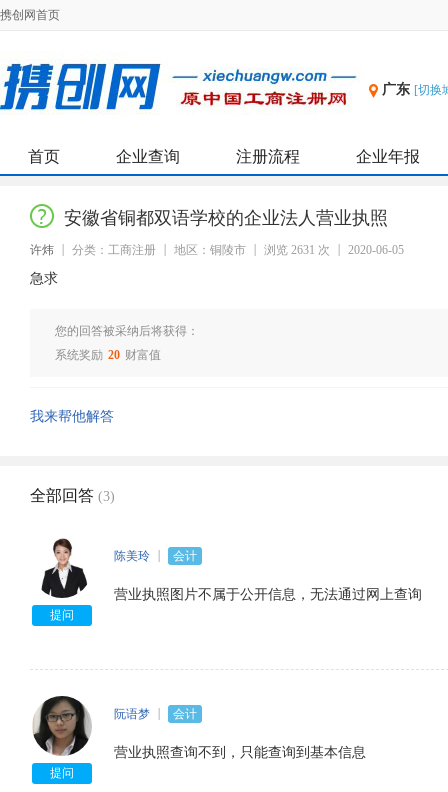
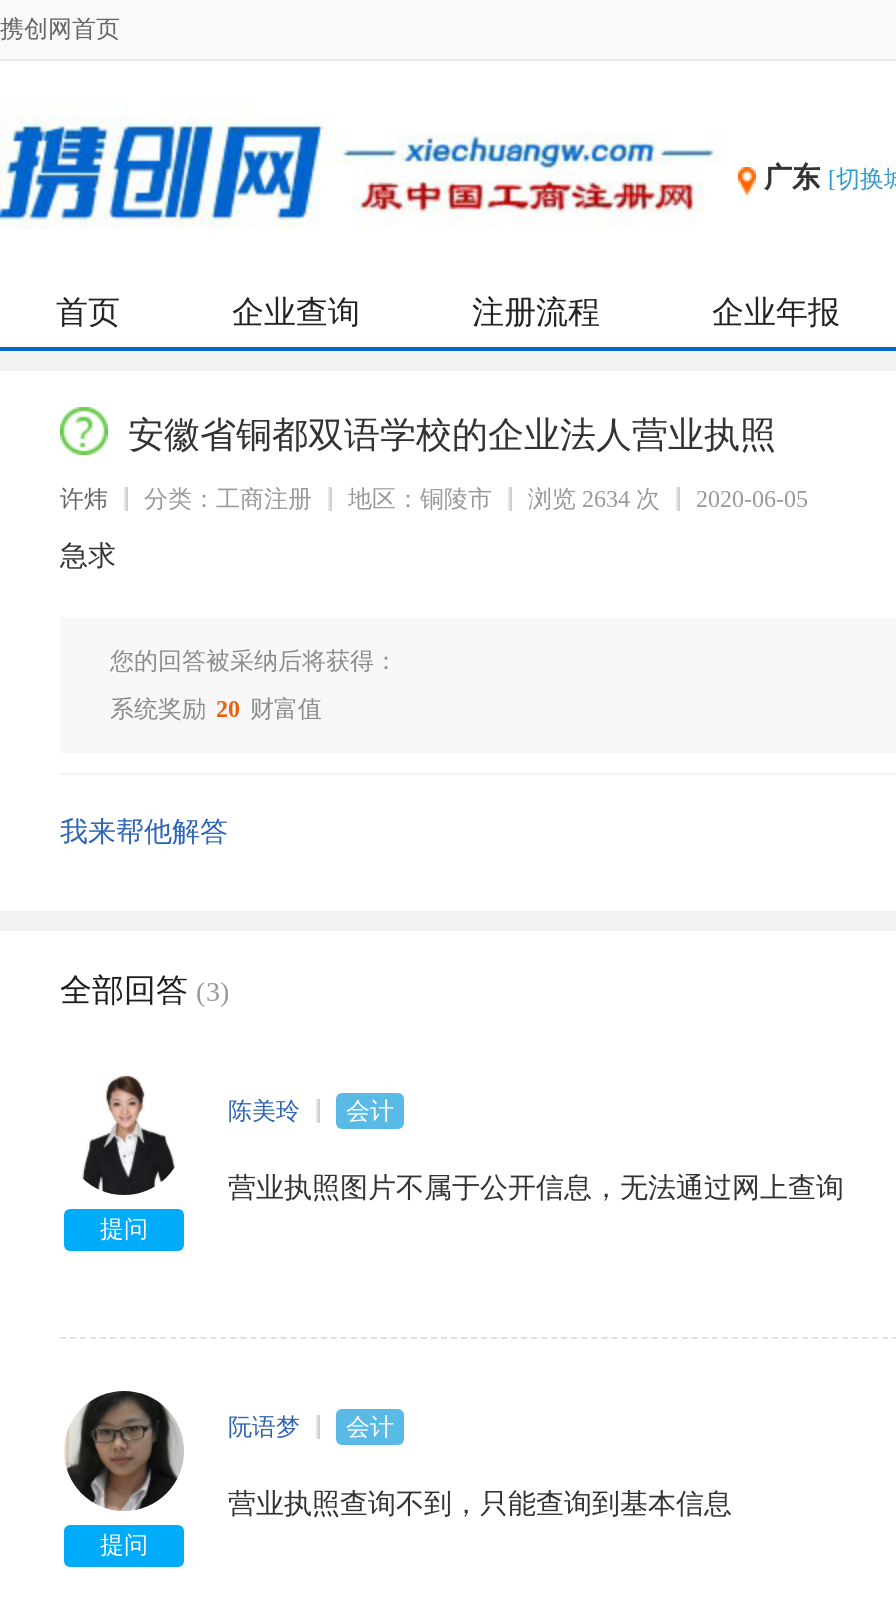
[30,243,404,257] 许炜 分类：工商注册 地区：铜陵市 浏览 2631 次 2020-06-05 -> [60,485,808,513] 许炜 分类：工商注册 地区：铜陵市 浏览 2634 次 2020-06-05

